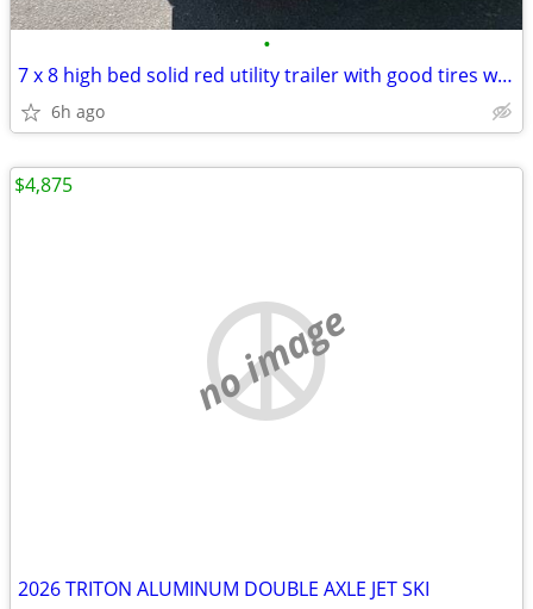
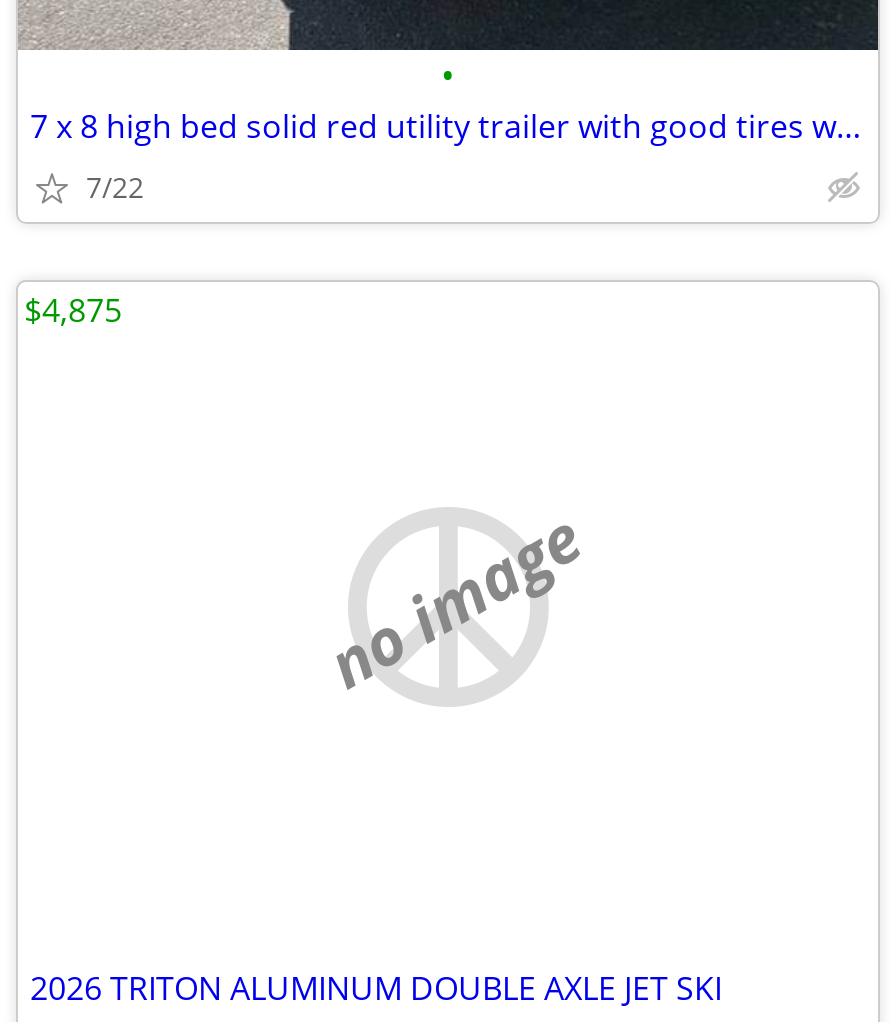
[51,100,105,123] 6h ago -> [86,168,144,206] 7/22

